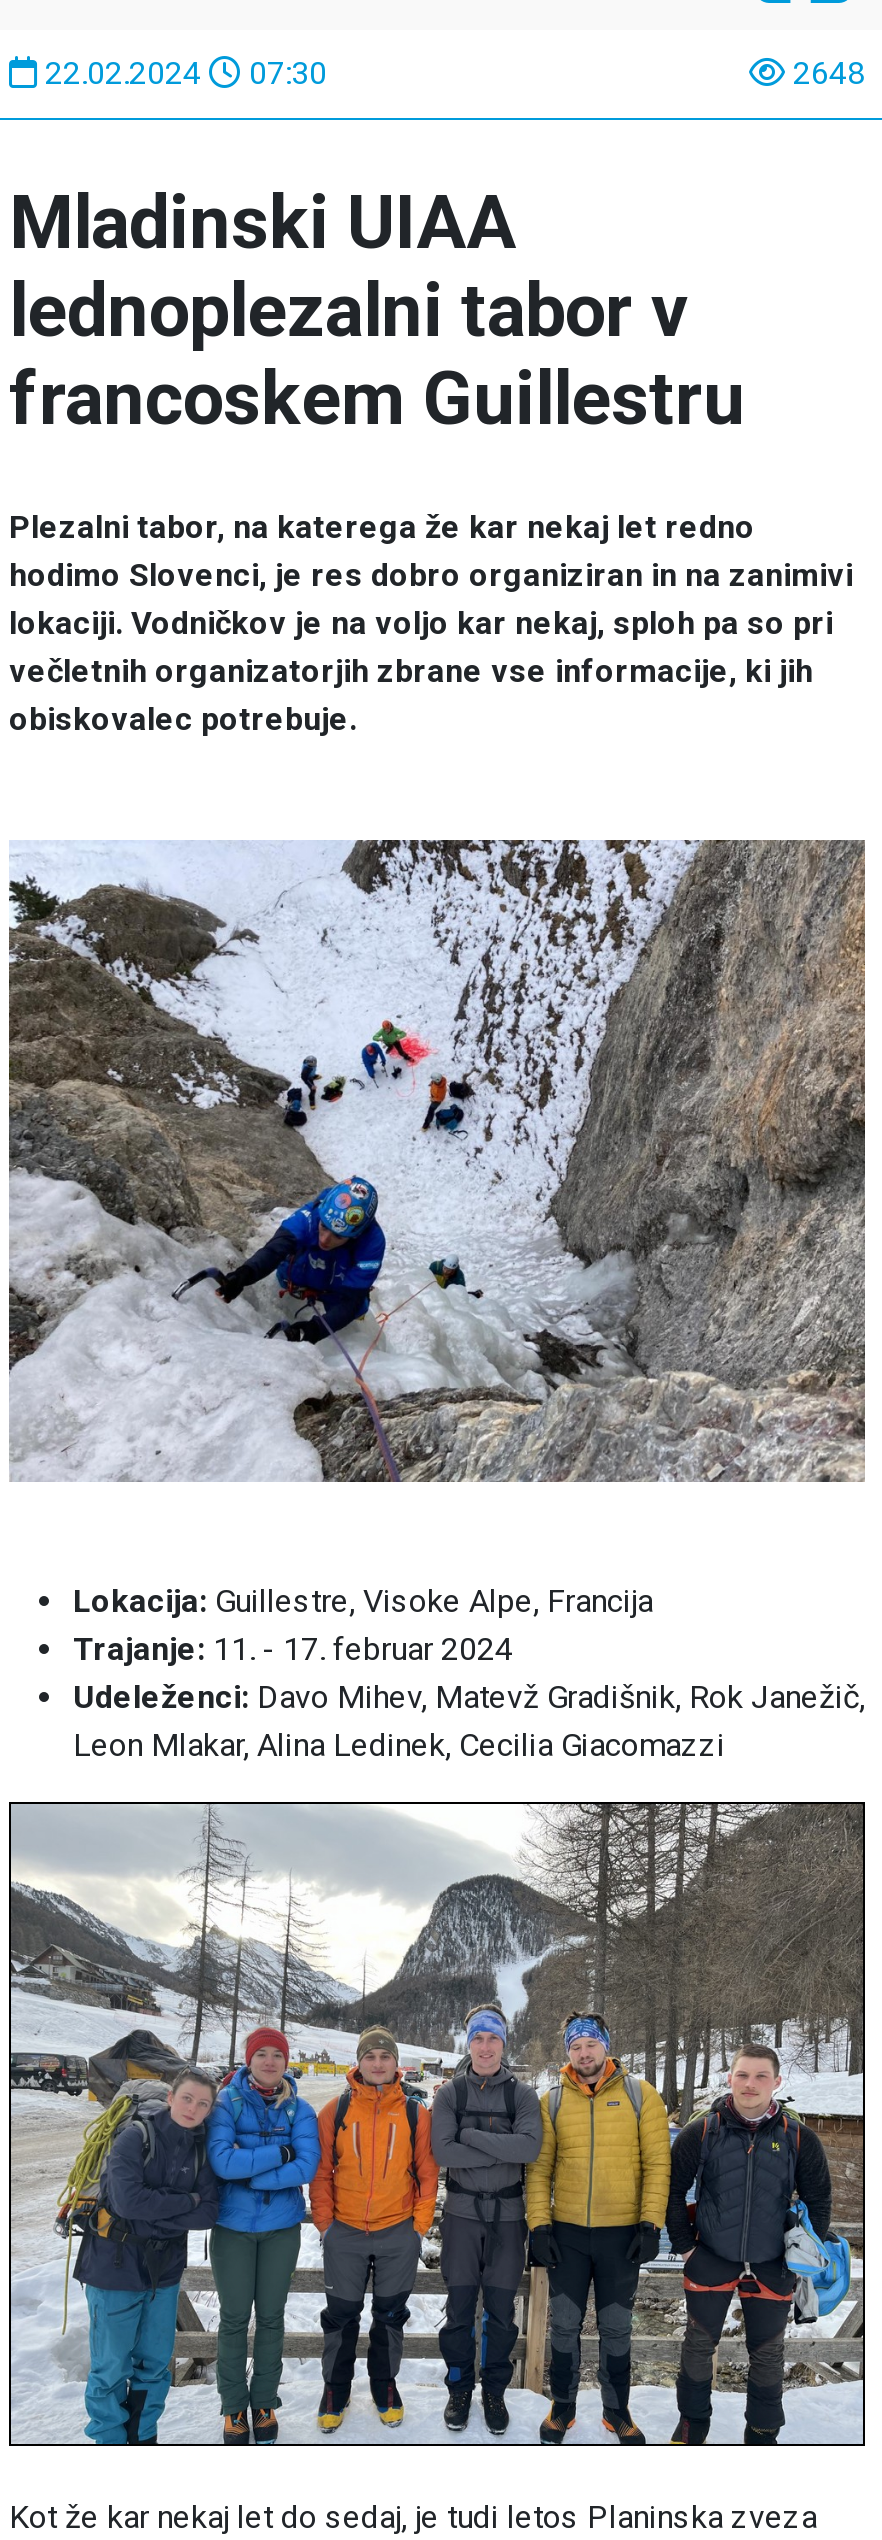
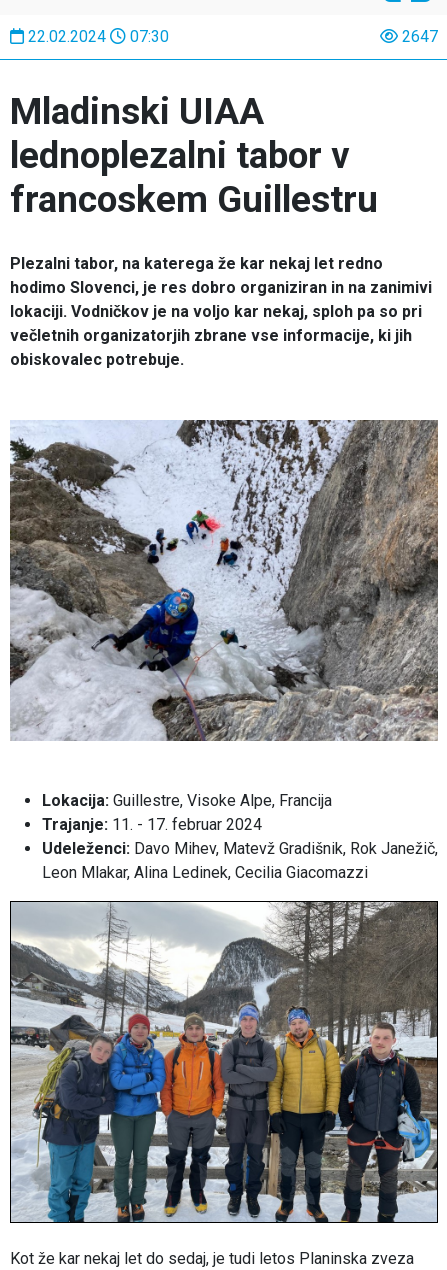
[785,54,865,92] 2648 -> [398,27,438,46] 2647

